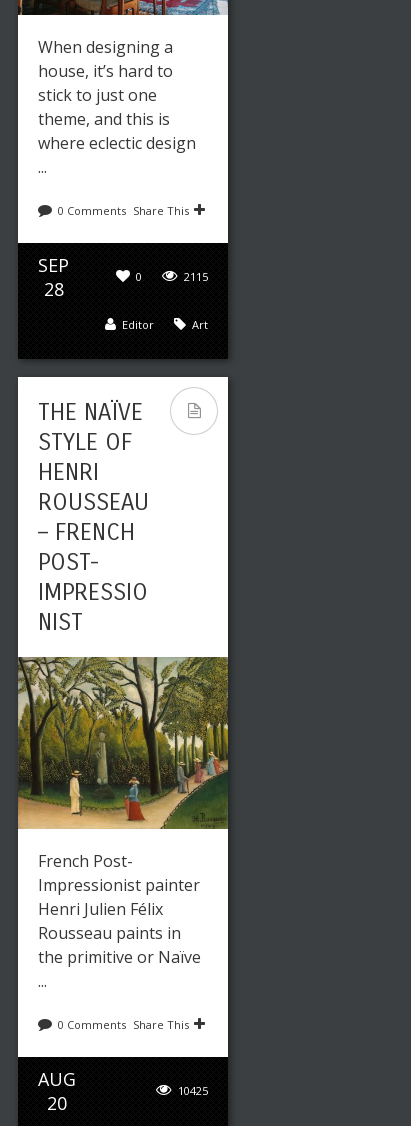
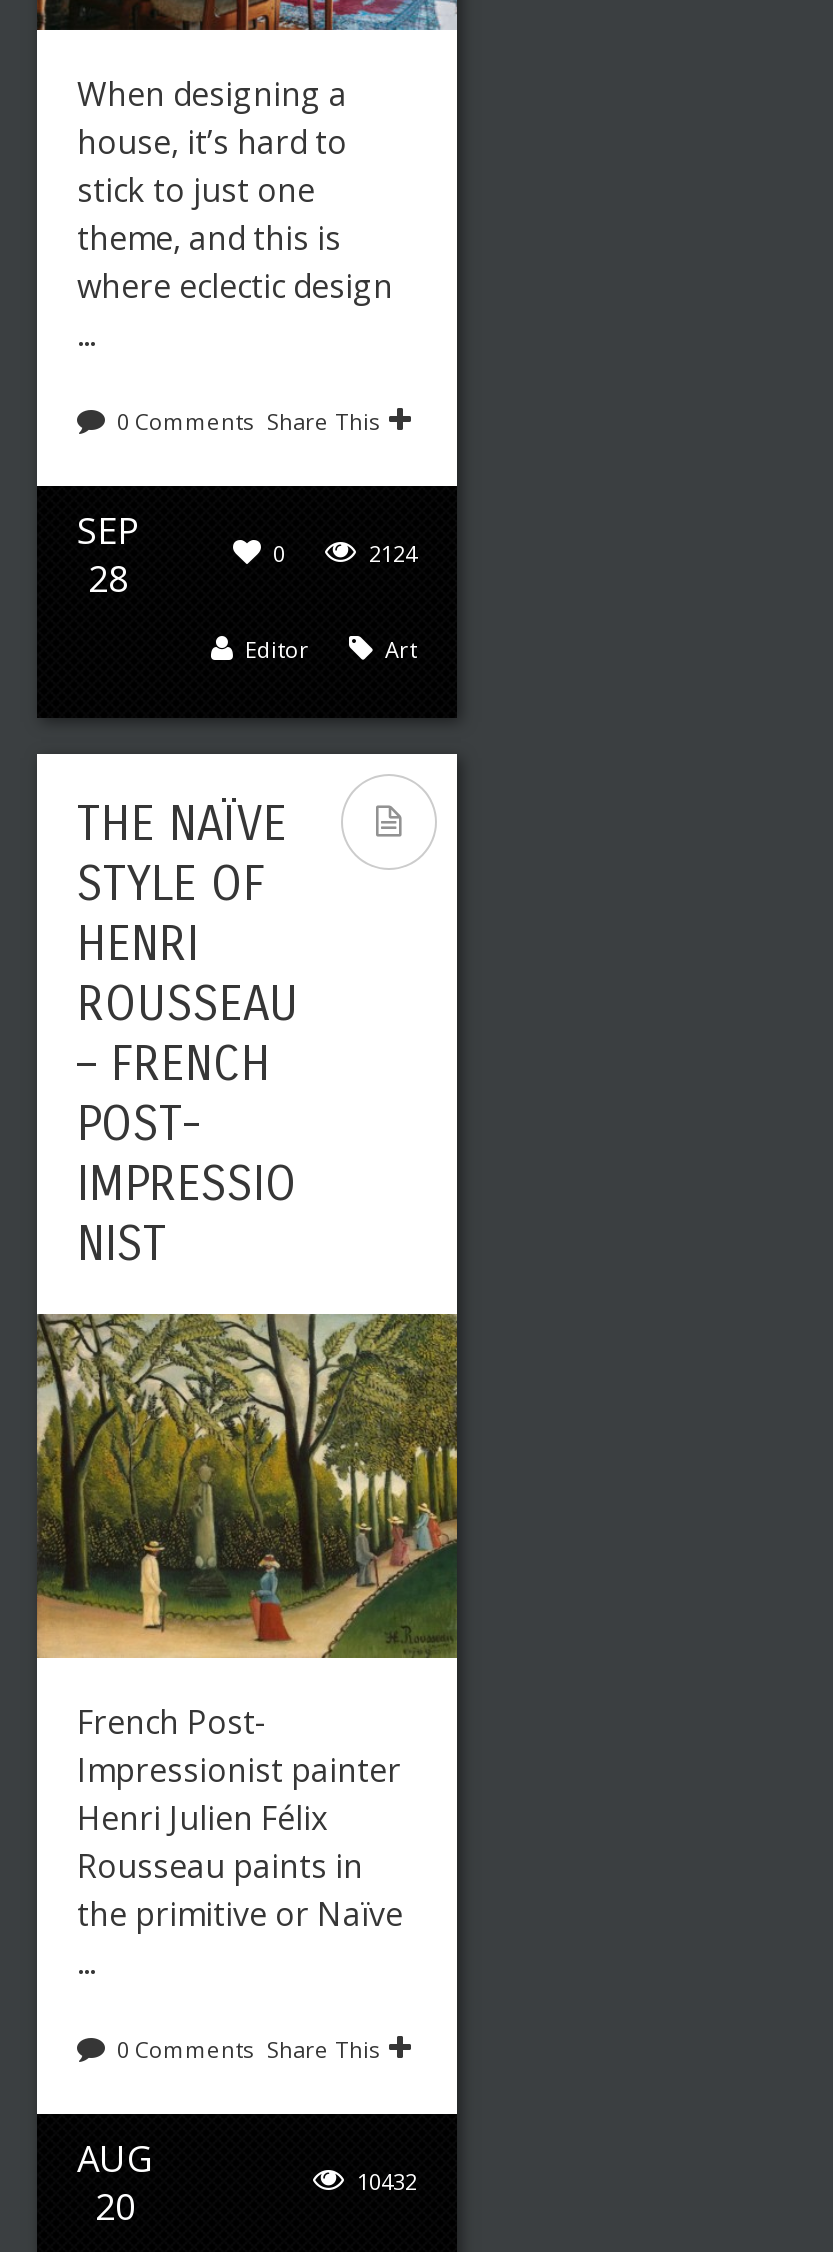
[181,269,208,284] 2115 -> [363,538,417,568] 2124
[175,1082,208,1097] 10425 -> [351,2165,417,2195] 10432

